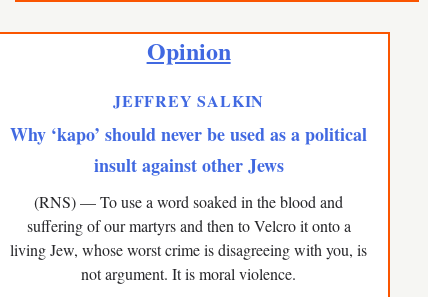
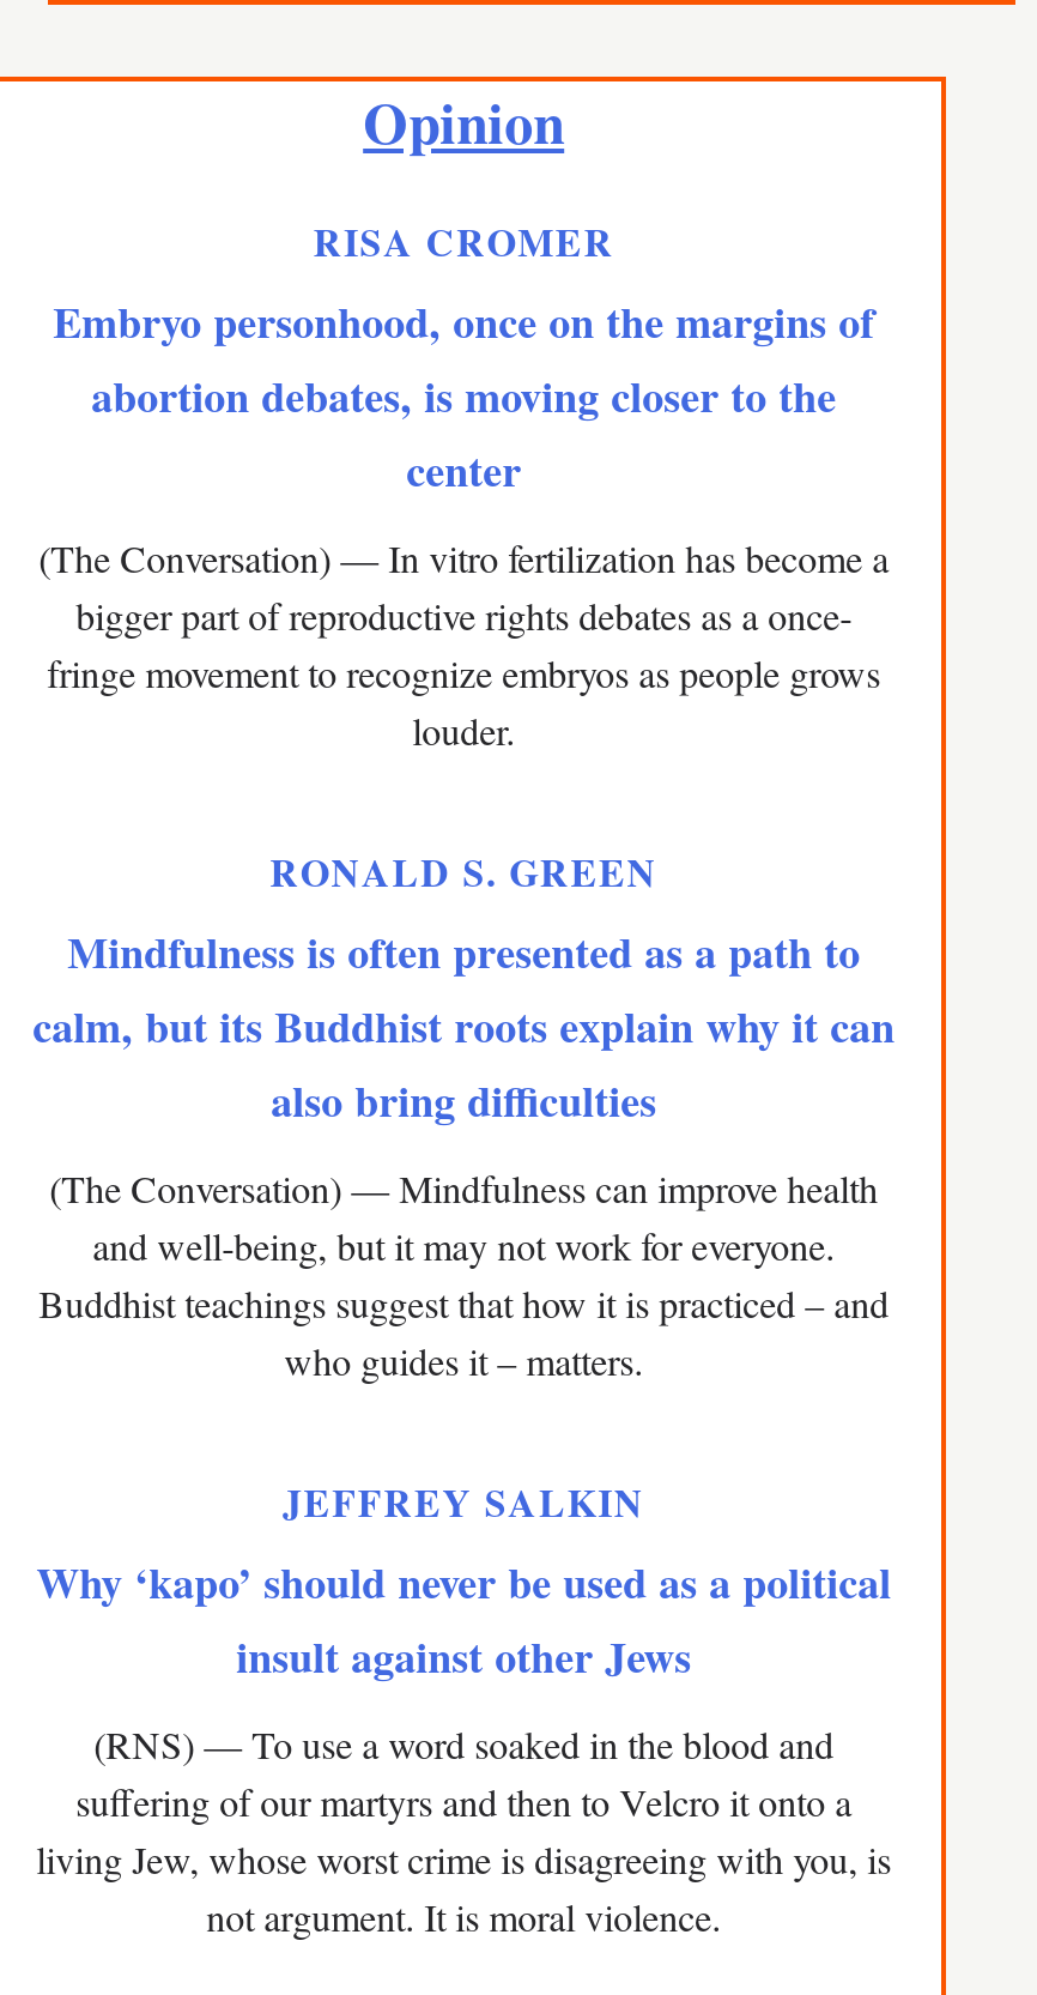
none -> [33,214,895,1386] RISA CROMER | Embryo personhood, once on the margins of | abortion debates, is moving closer to the | center | (The Conversation) — In vitro fertilization has become a | bigger part of reproductive rights debates as a once- | fringe movement to recognize embryos as people grows | louder. | RONALD S. GREEN | Mindfulness is often presented as a path to | calm, but its Buddhist roots explain why it can | also bring difficulties | (The Conversation) — Mindfulness can improve health | and well-being, but it may not work for everyone. | Buddhist teachings suggest that how it is practiced – and | who guides it – matters.

